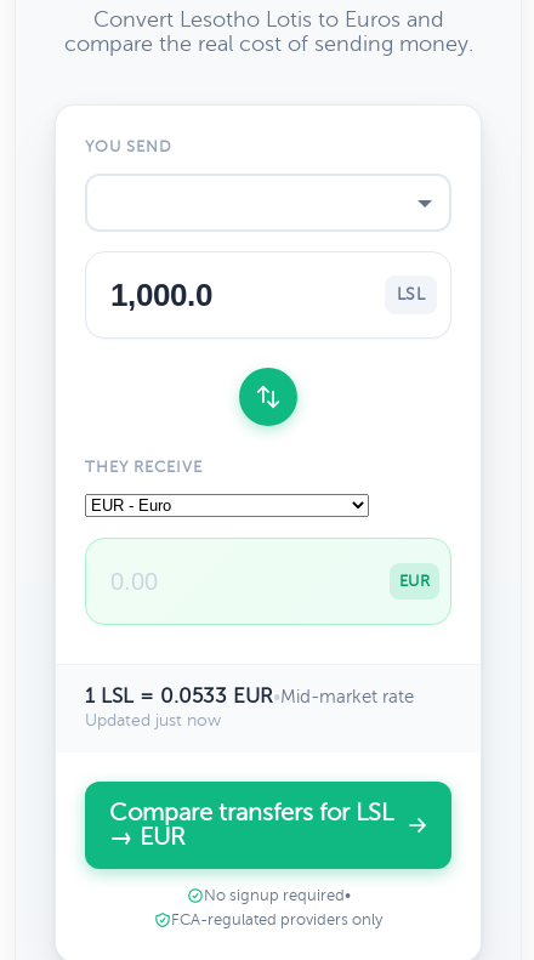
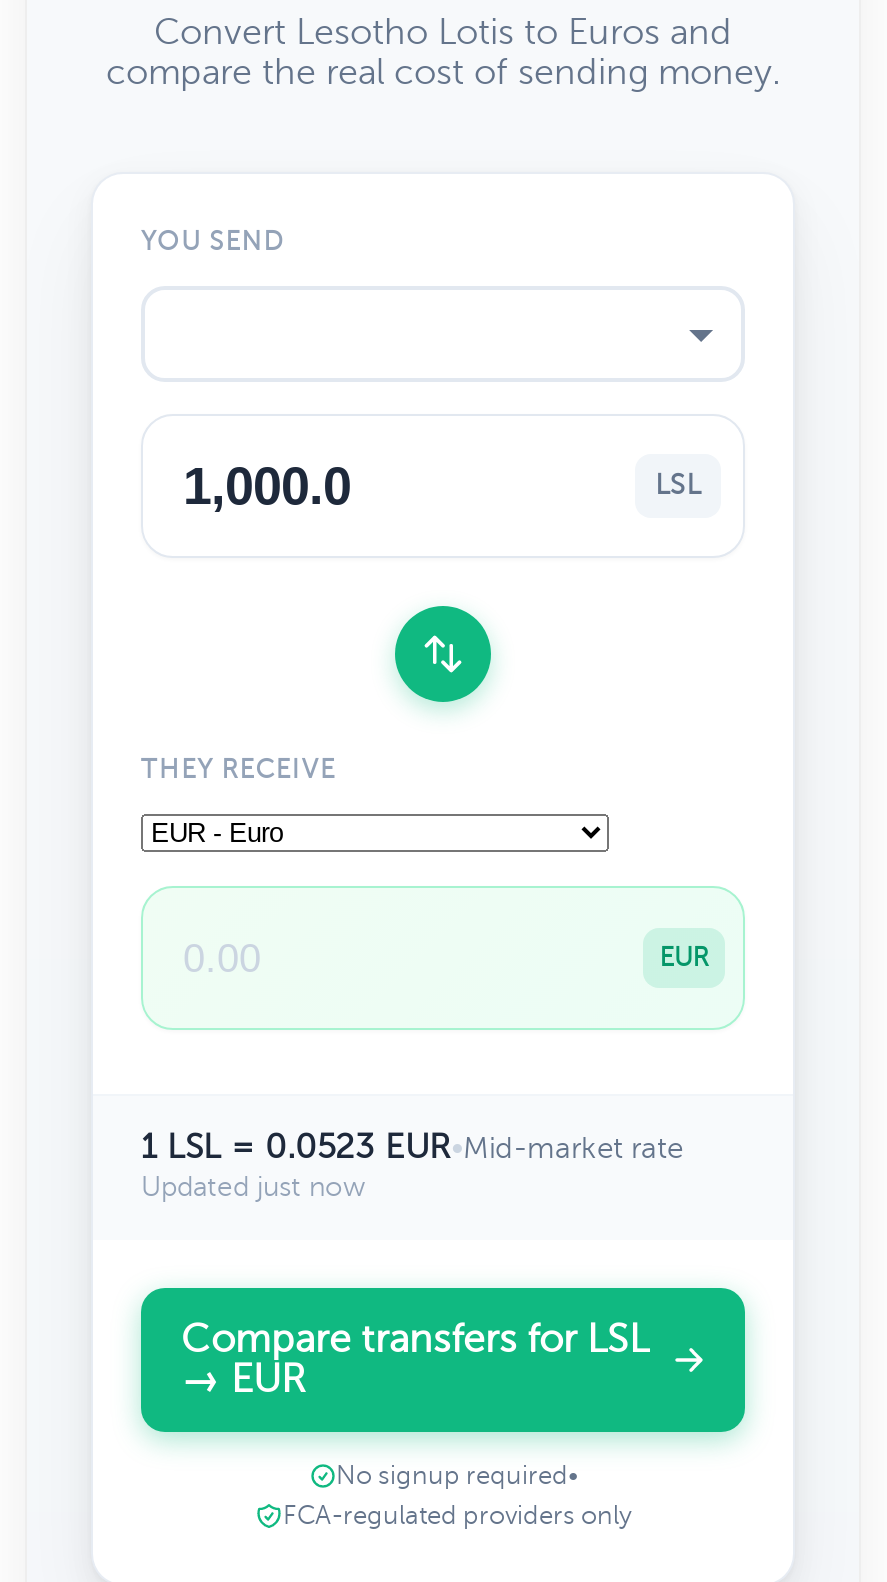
[85,685,414,708] 1 LSL = 0.0533 EUR • Mid-market rate -> [141,1128,683,1166] 1 LSL = 0.0523 EUR • Mid-market rate

